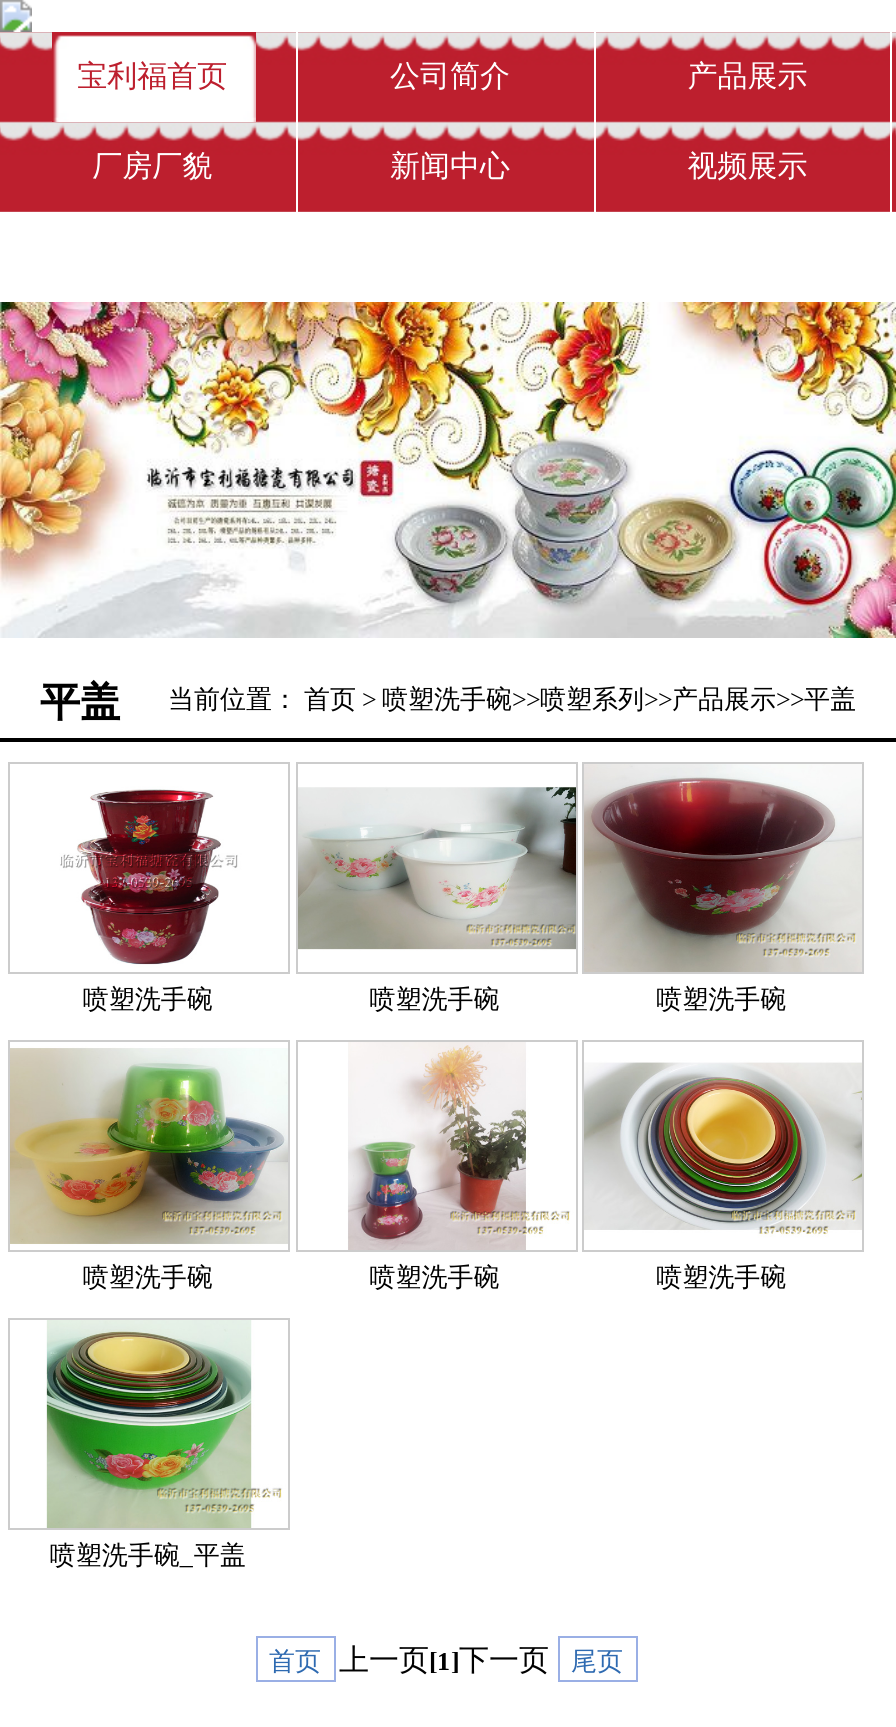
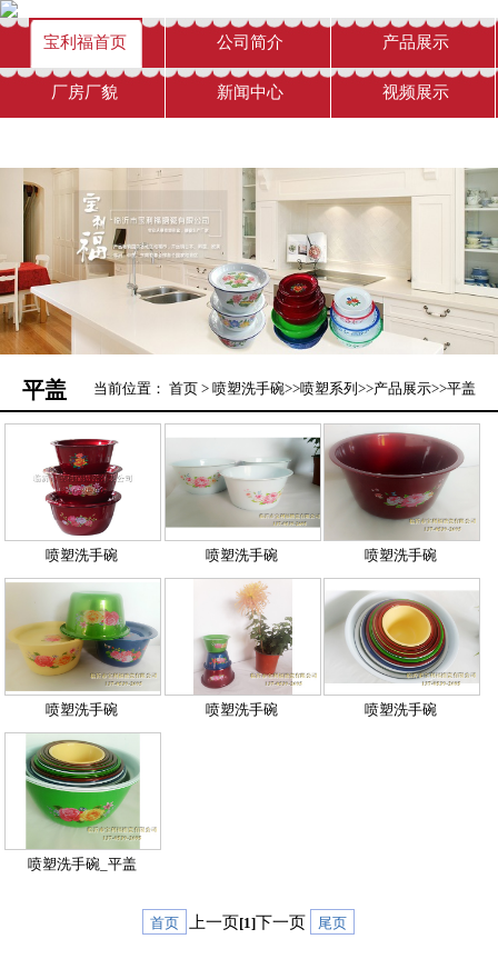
[6,300,890,640] [image] -> [3,168,495,356] [image]

